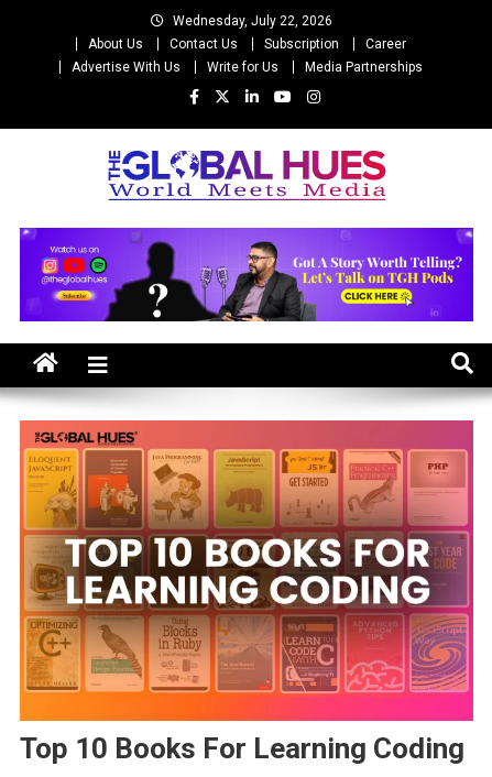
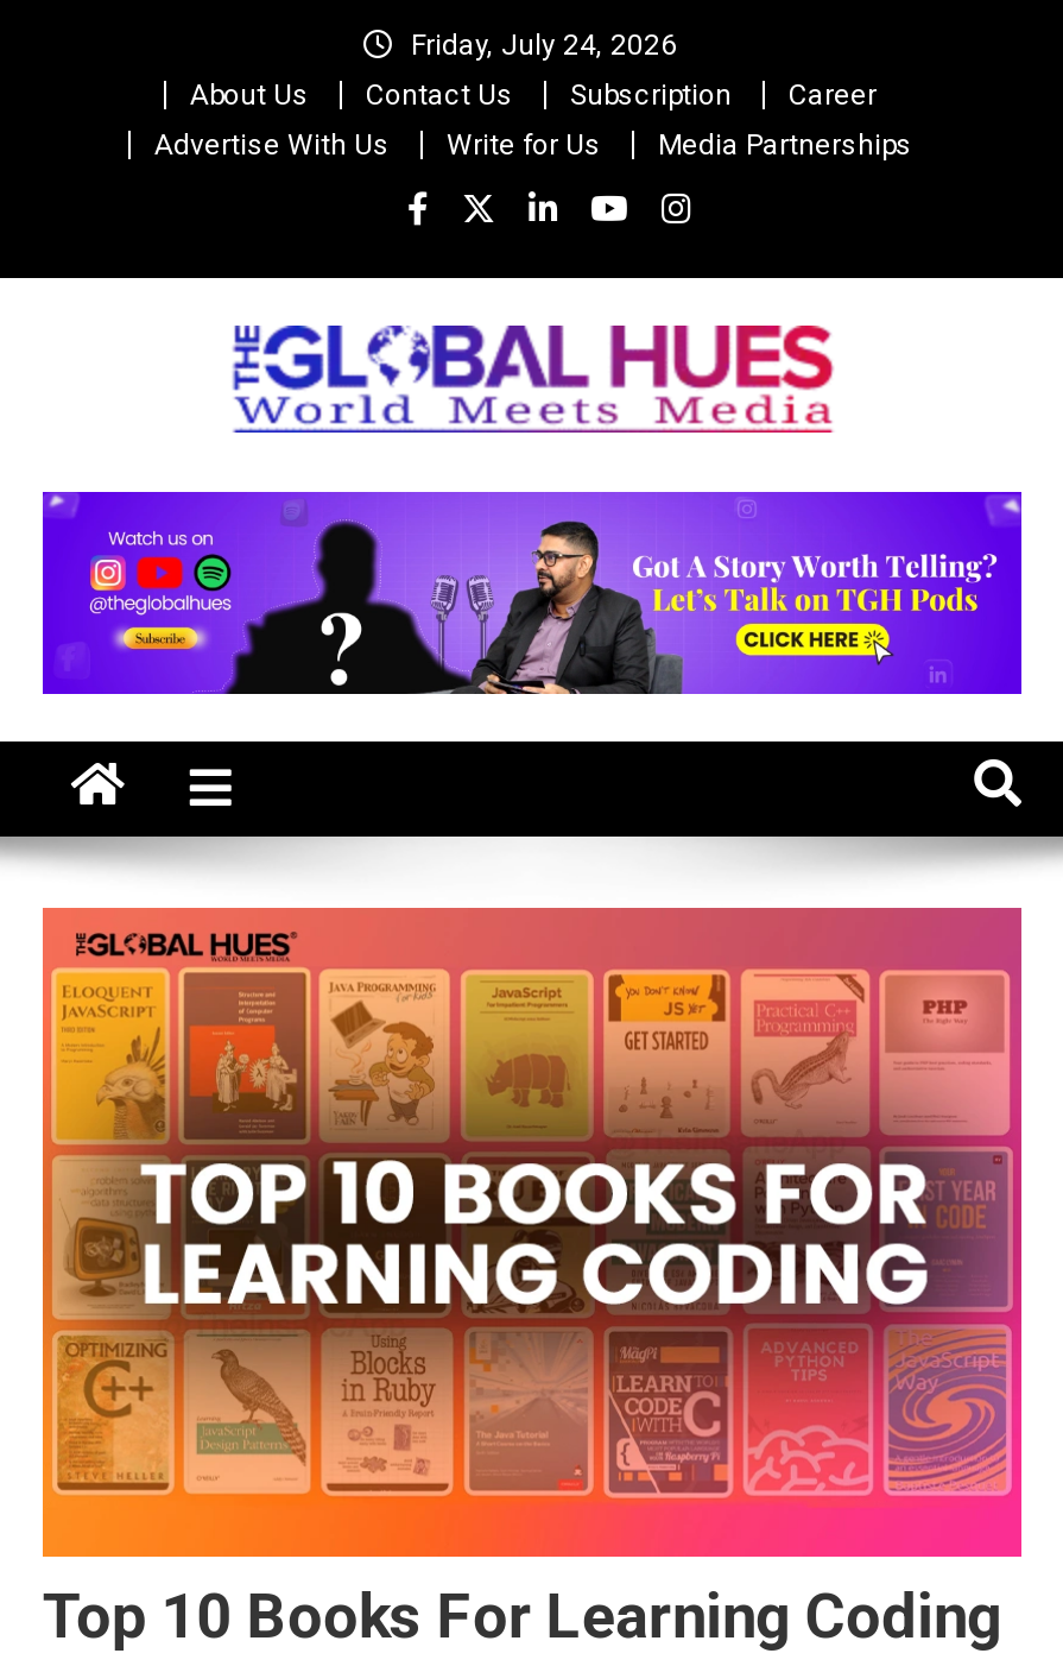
[172,13,332,29] Wednesday, July 22, 2026 -> [411,29,677,62] Friday, July 24, 2026

